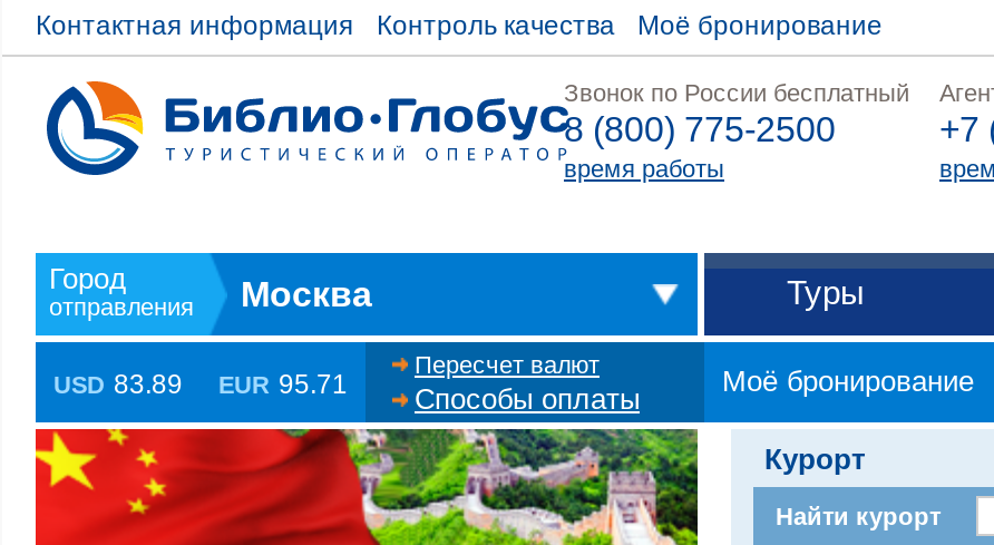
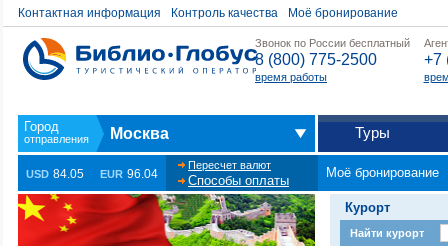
[53,369,183,400] USD 83.89 -> [26,167,84,181] USD 84.05
[218,369,348,400] EUR 95.71 -> [100,167,158,181] EUR 96.04

